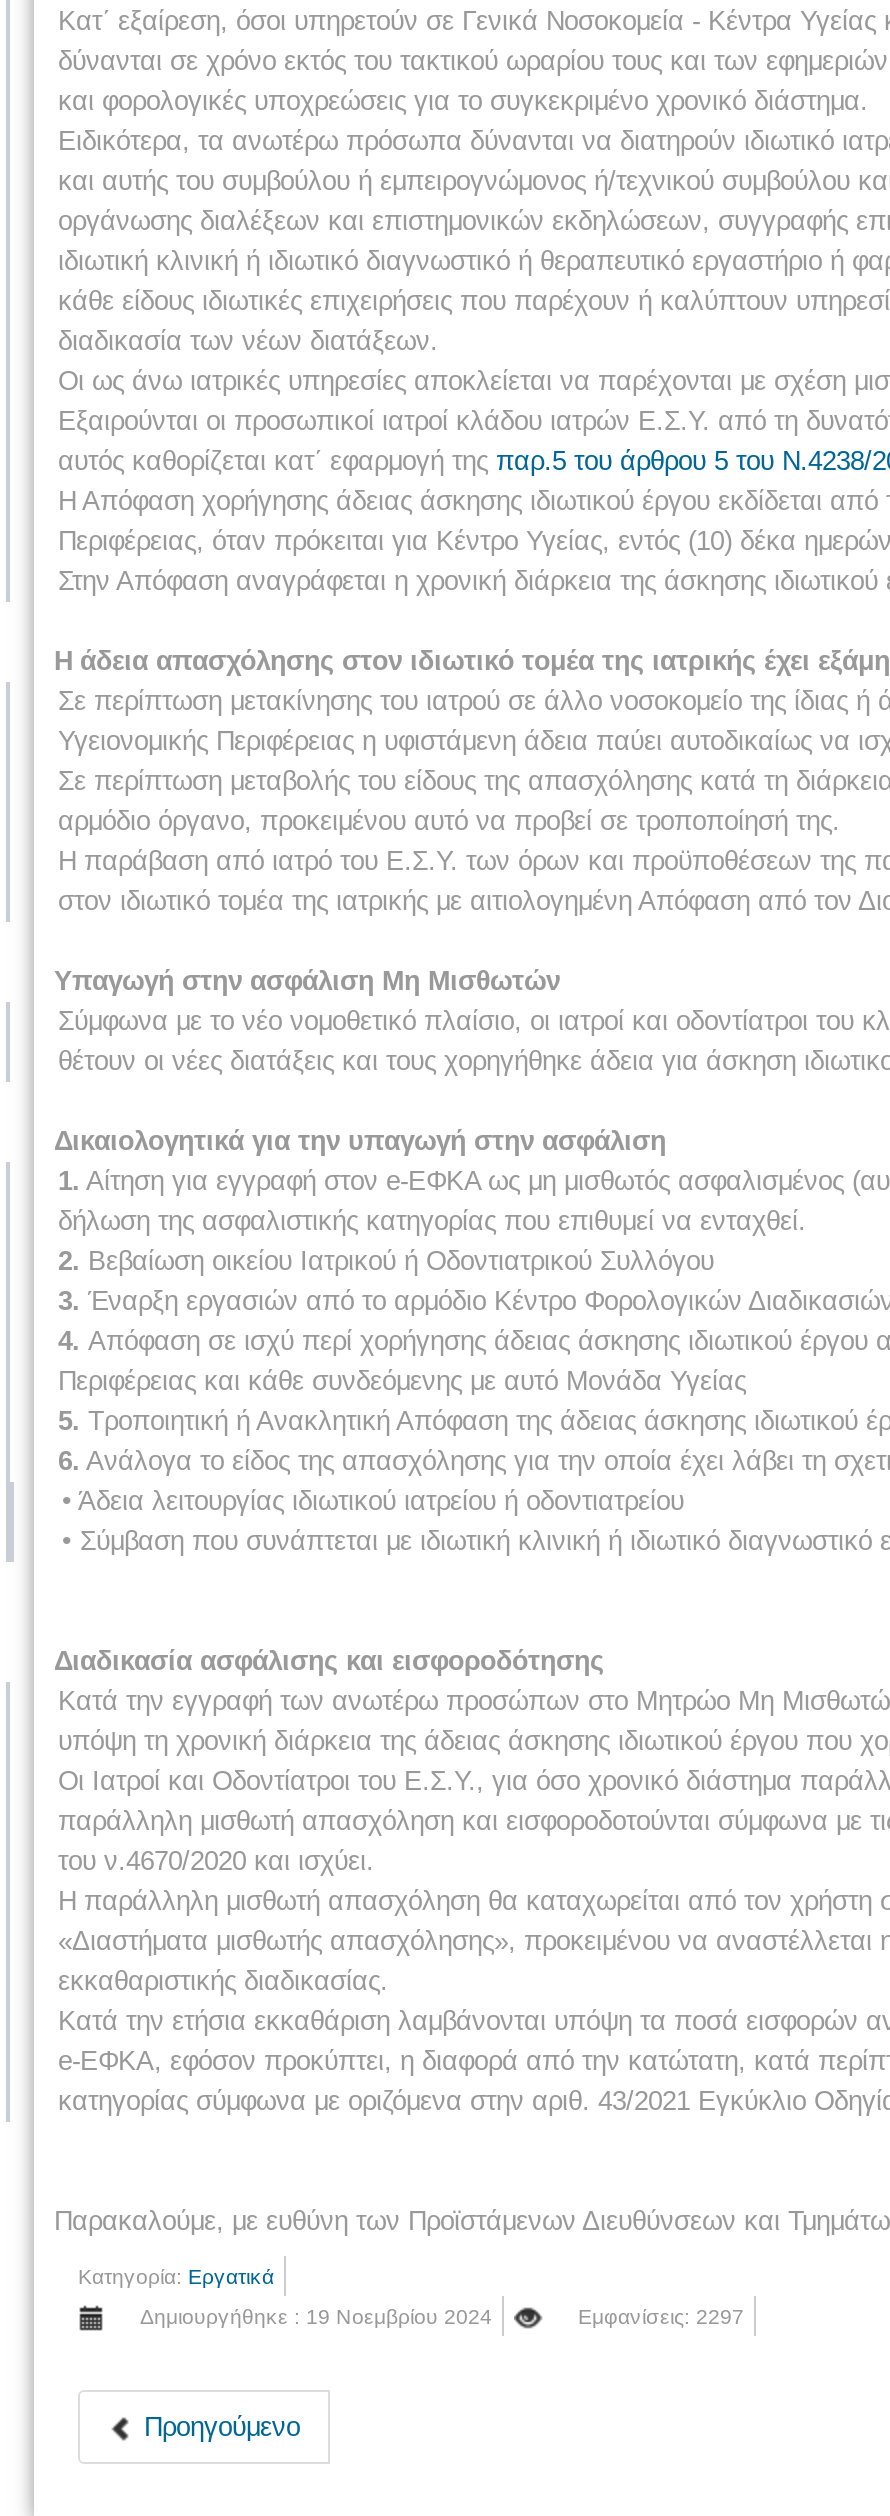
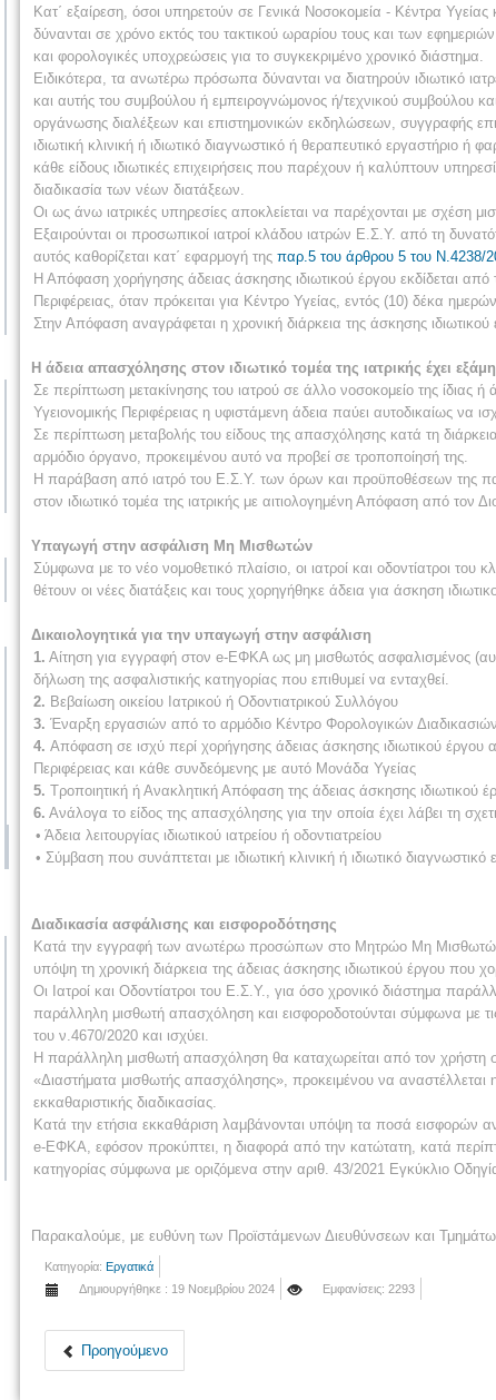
[578,2304,744,2328] Εμφανίσεις: 2297 -> [323,1282,415,1295] Εμφανίσεις: 2293

